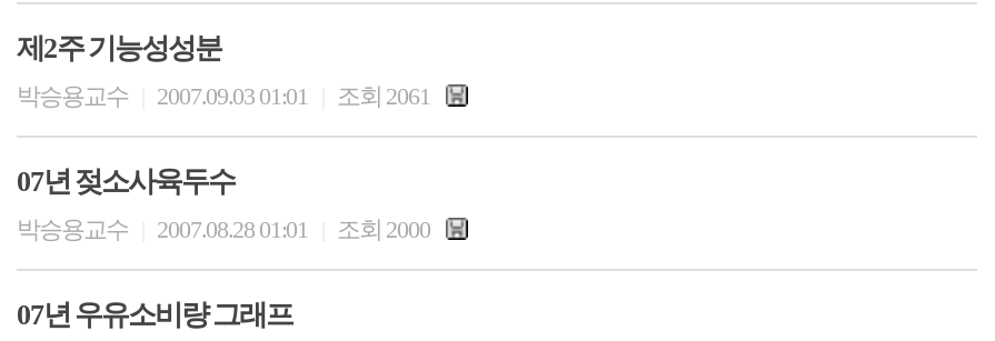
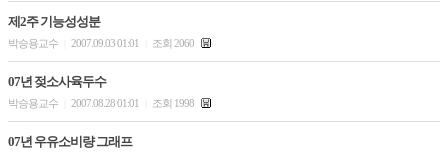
[17,83,435,109] 박승용교수 2007.09.03 01:01 조회 2061 -> [8,37,196,49] 박승용교수 2007.09.03 01:01 조회 2060
[17,216,435,243] 박승용교수 2007.08.28 01:01 조회 2000 -> [8,97,196,109] 박승용교수 2007.08.28 01:01 조회 1998

